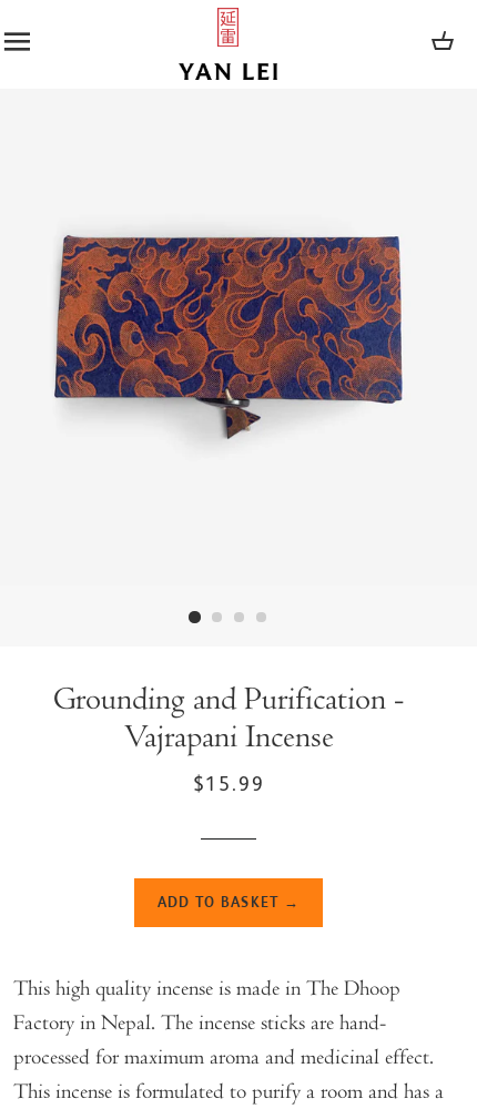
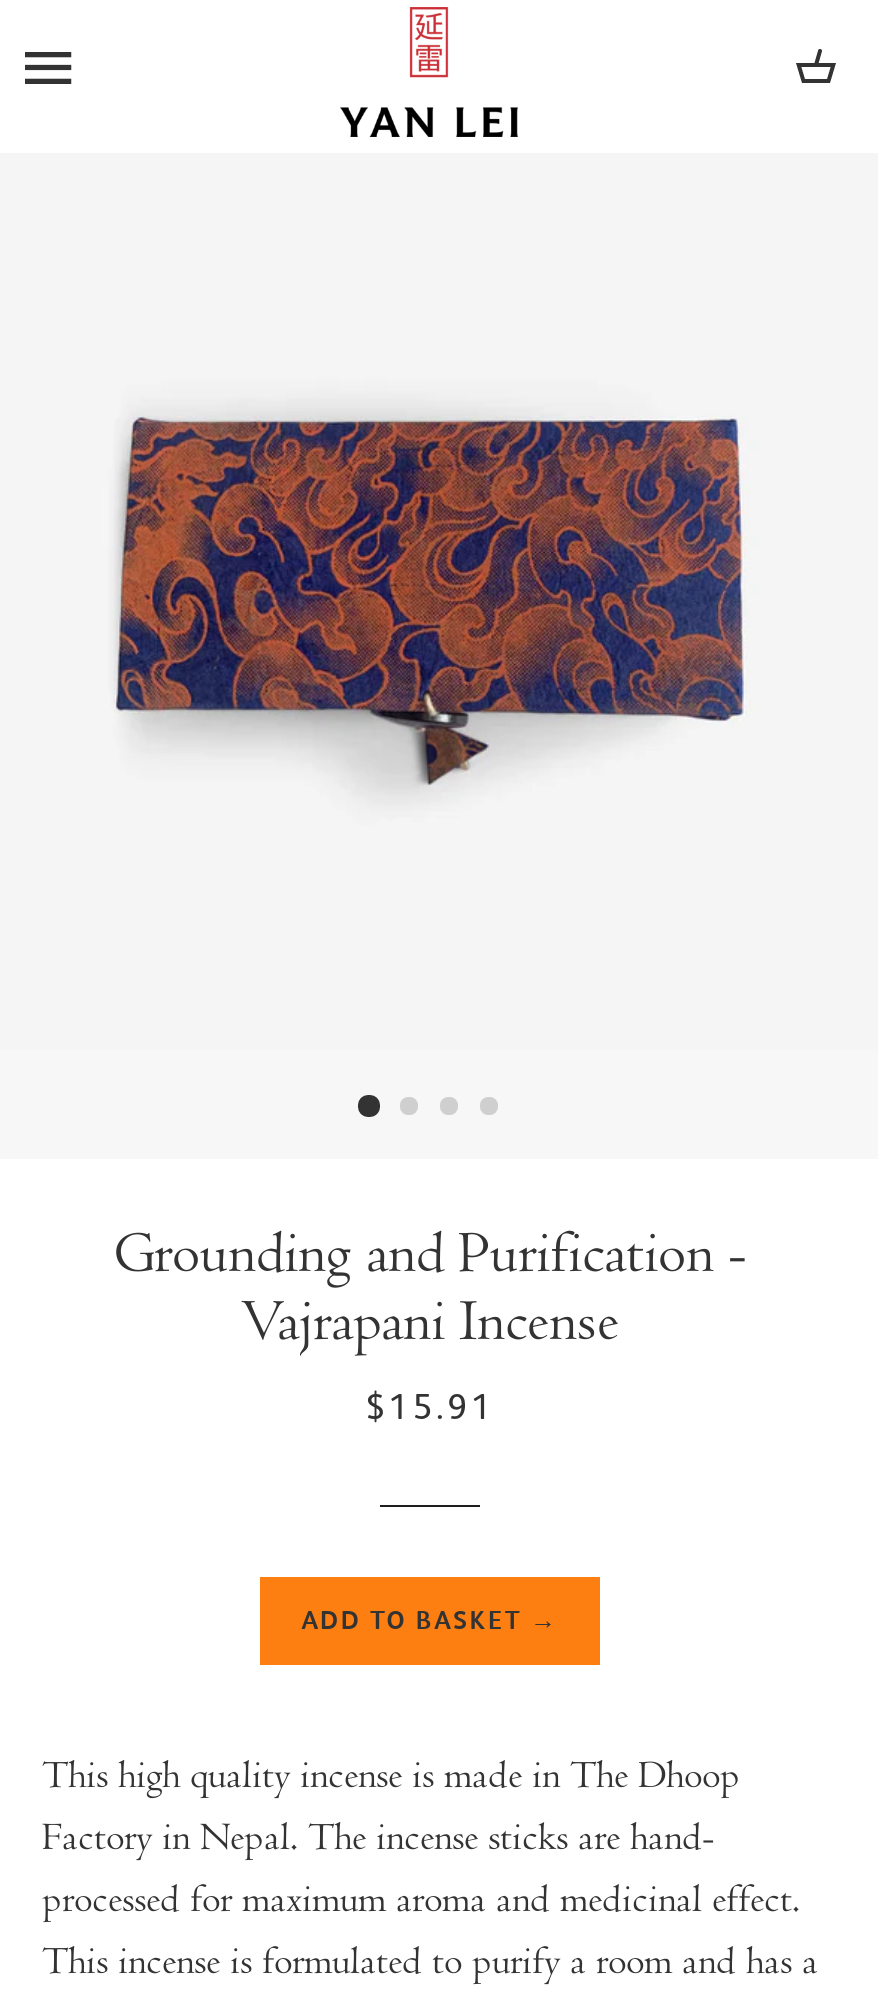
[193,775,264,795] $15.99 -> [365,1391,495,1427] $15.91

